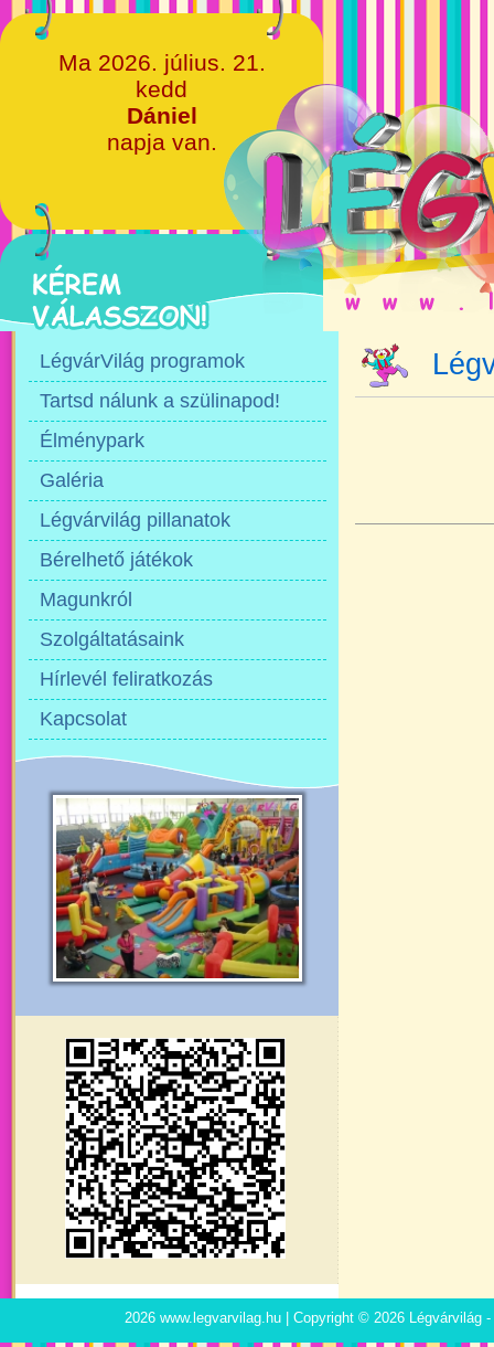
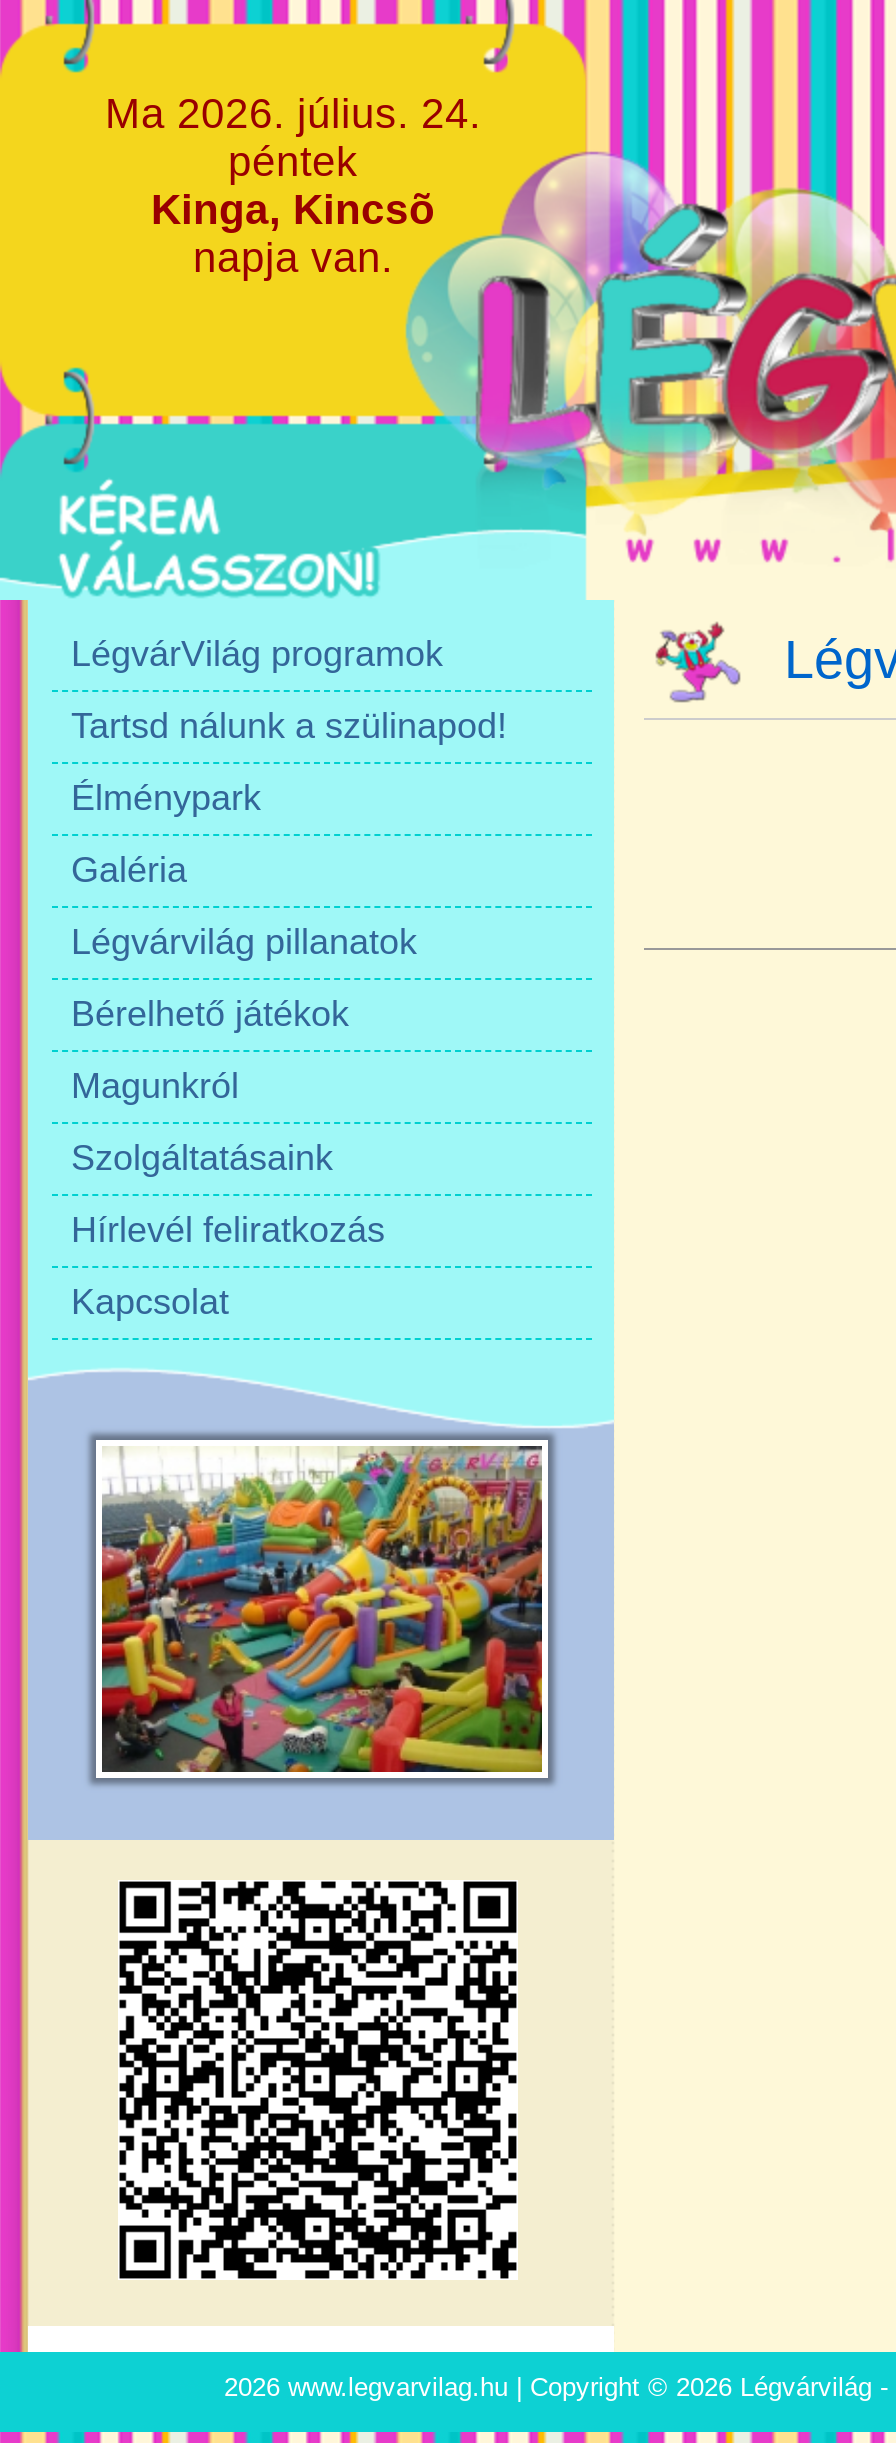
[58,50,265,128] Ma 2026. július. 21. | kedd | Dániel -> [105,90,481,232] Ma 2026. július. 24. | péntek | Kinga, Kincsõ

